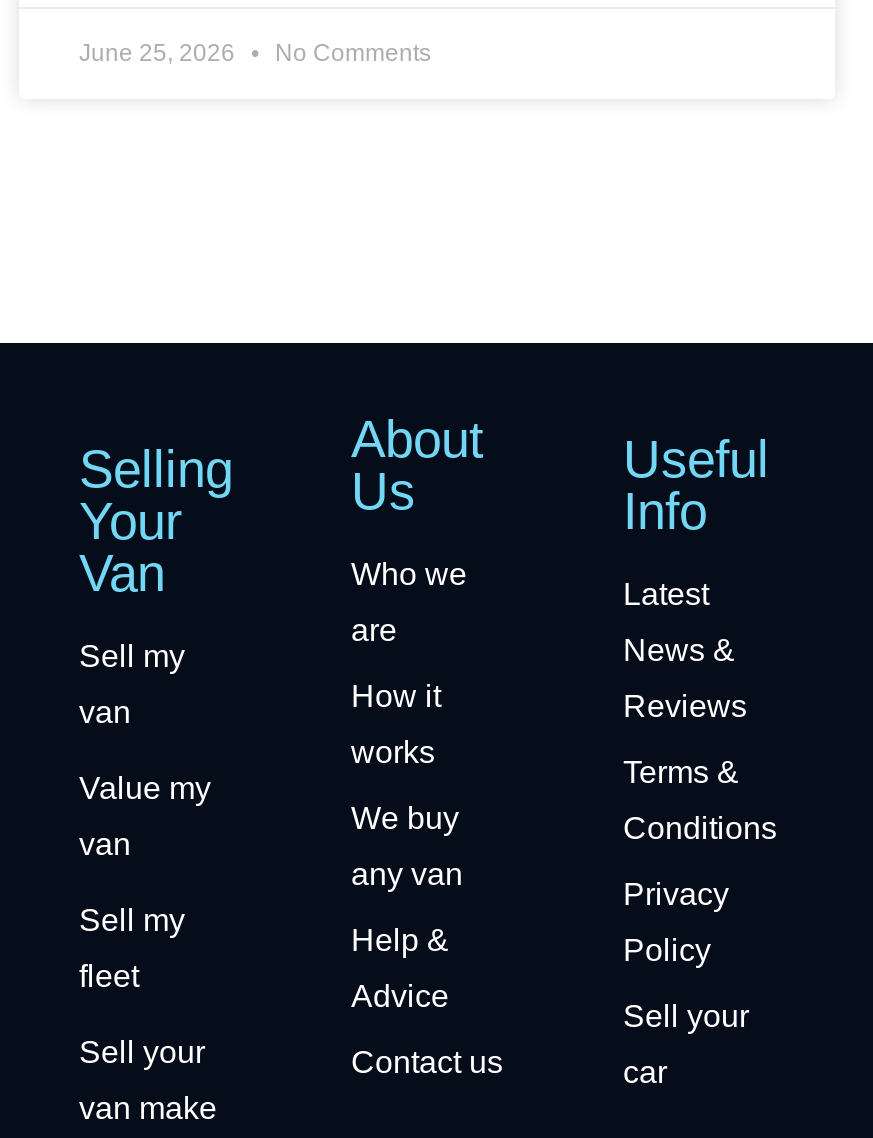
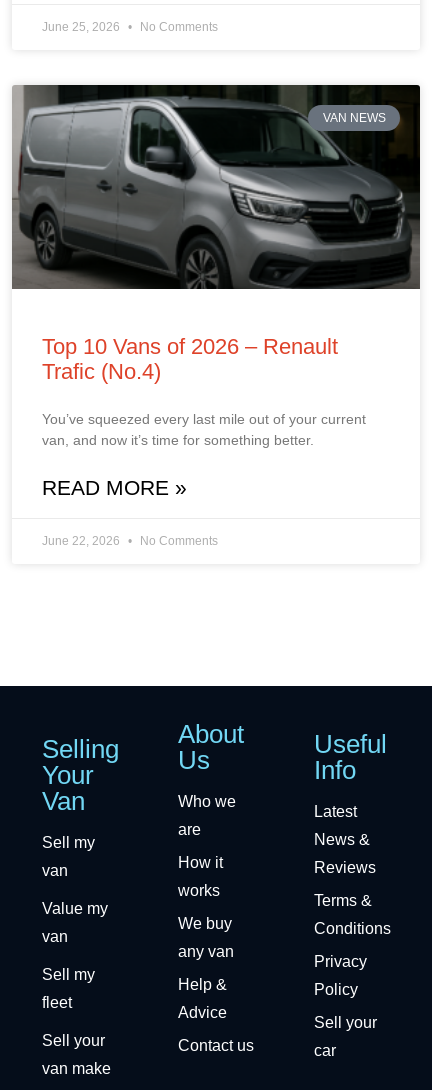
none -> [11,84,421,290] [image] | VAN NEWS
none -> [42,334,366,548] Top 10 Vans of 2026 – Renault | Trafic (No.4) | You’ve squeezed every last mile out of your current | van, and now it’s time for something better. | READ MORE » | June 22, 2026 | No Comments

